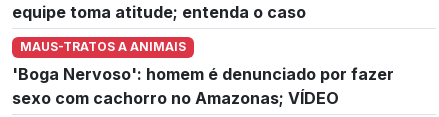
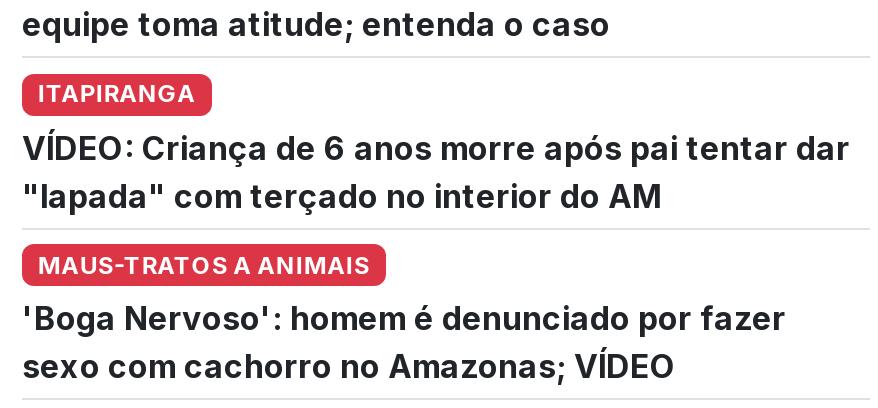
none -> [22,79,850,215] ITAPIRANGA | VÍDEO: Criança de 6 anos morre após pai tentar dar | "lapada" com terçado no interior do AM

